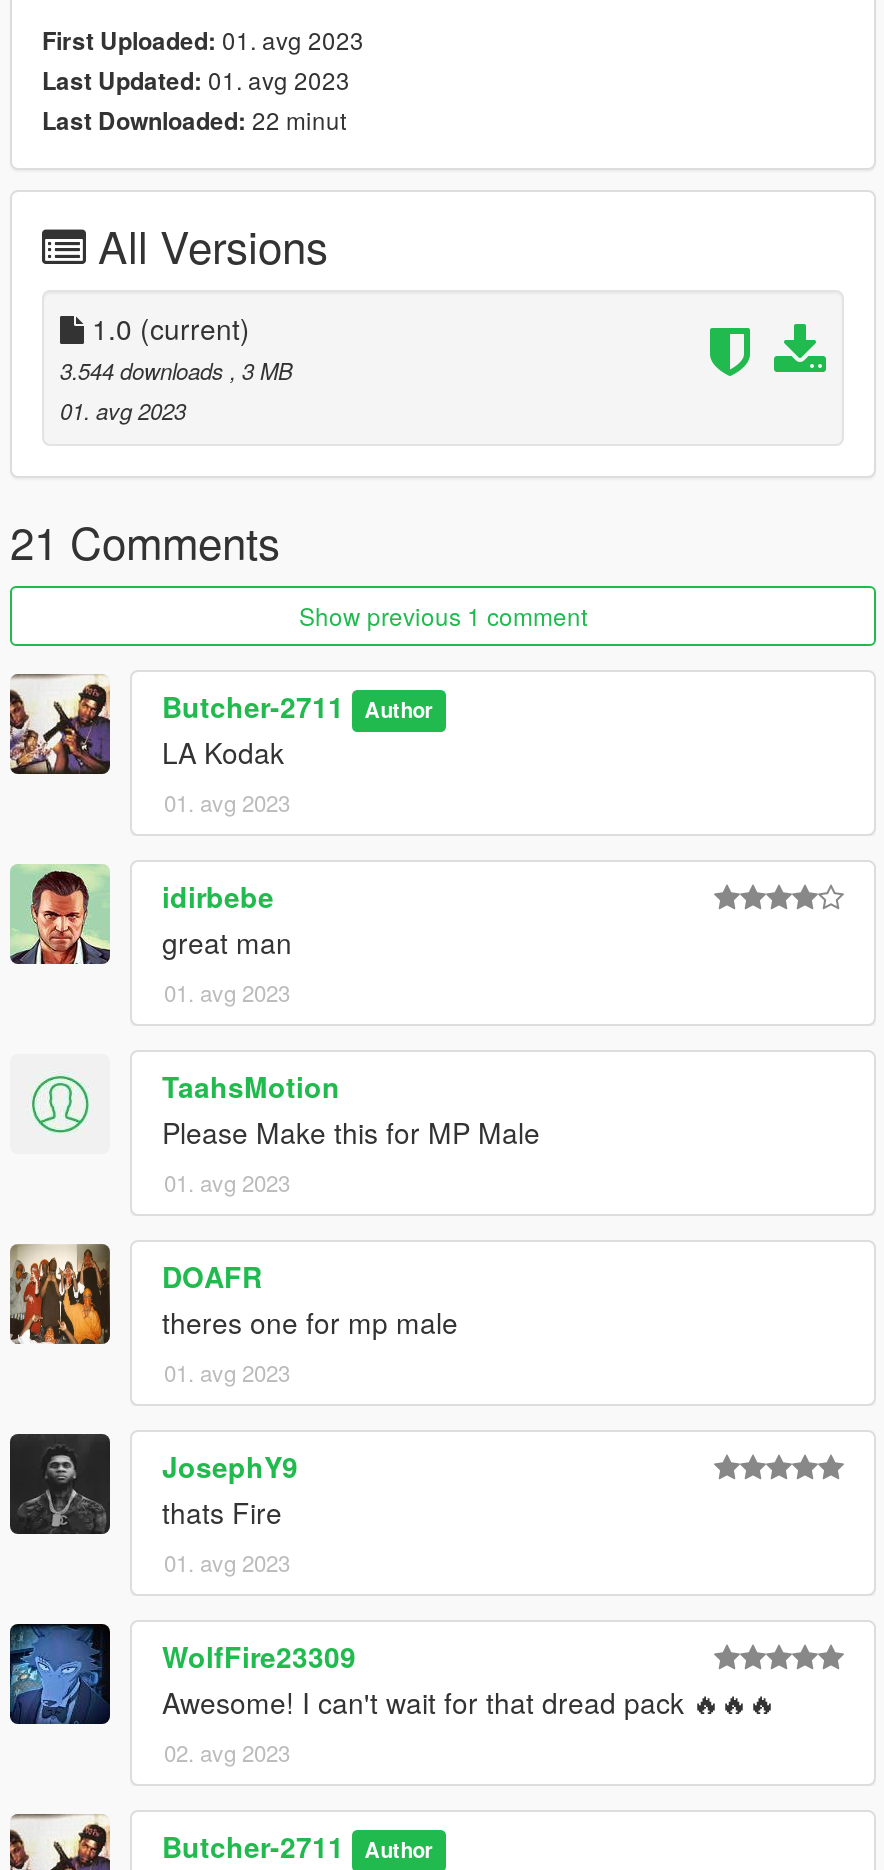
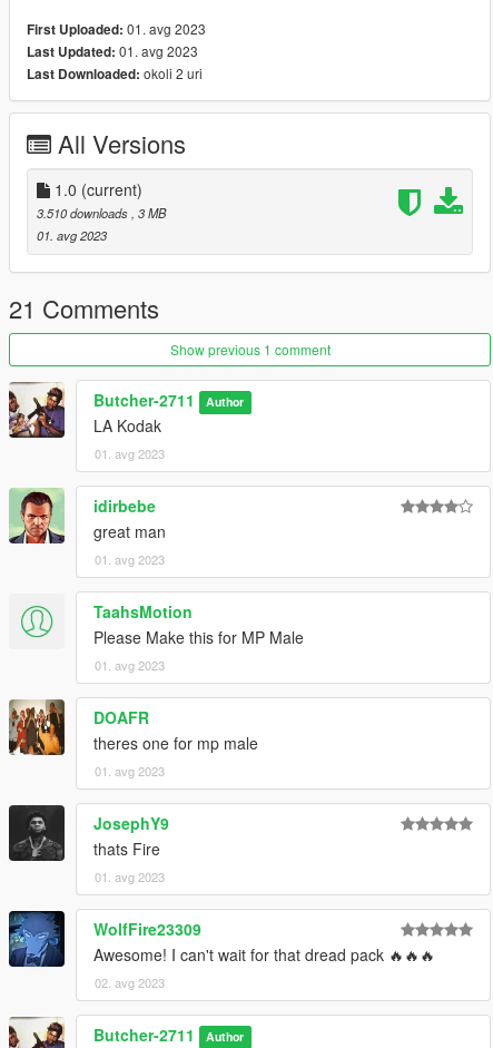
[42,103,346,139] Last Downloaded: 22 minut -> [27,64,203,84] Last Downloaded: okoli 2 uri
[60,355,292,387] 3.544 downloads, 3 MB -> [37,204,166,222] 3.510 downloads, 3 MB

